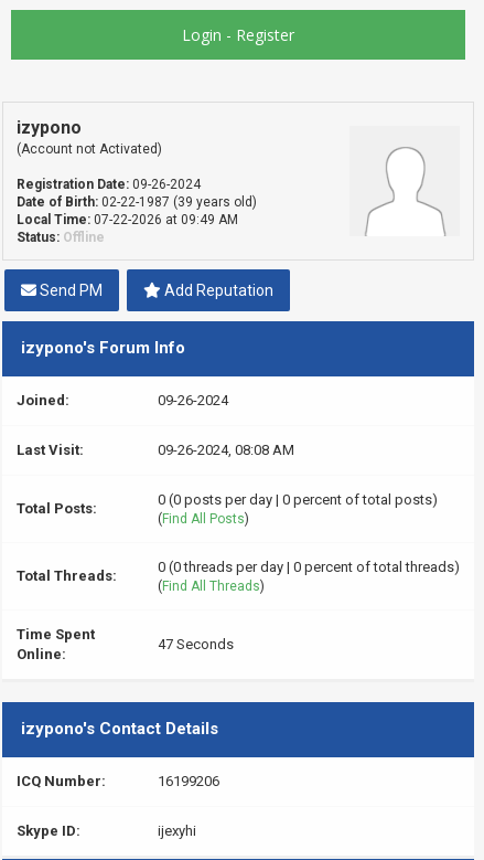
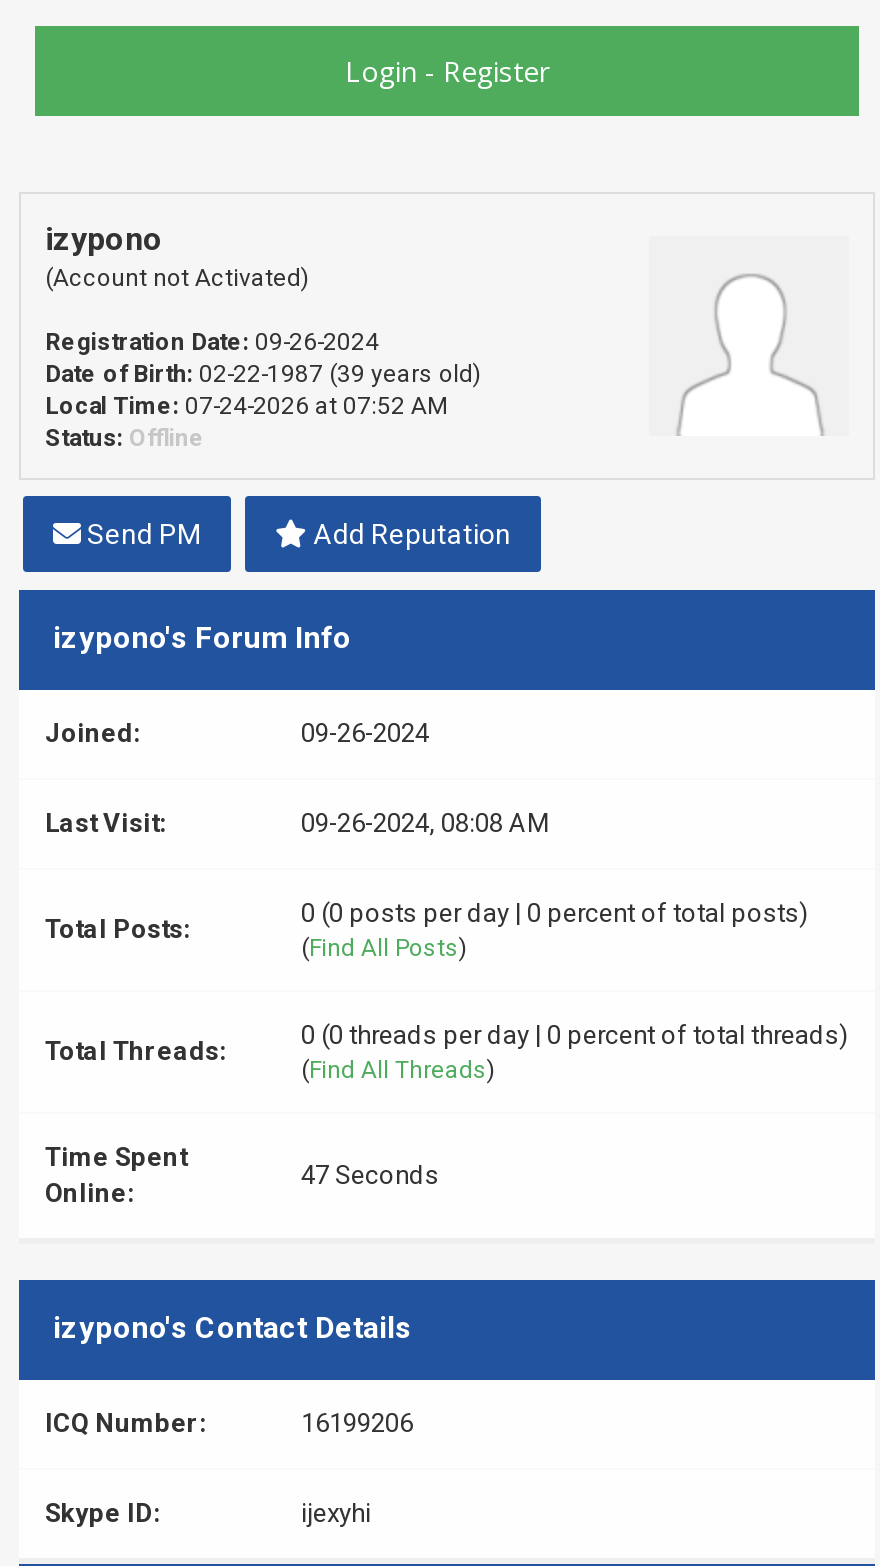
[17,212,238,227] Local Time: 07-22-2026 at 09:49 AM -> [45,392,447,420] Local Time: 07-24-2026 at 07:52 AM

